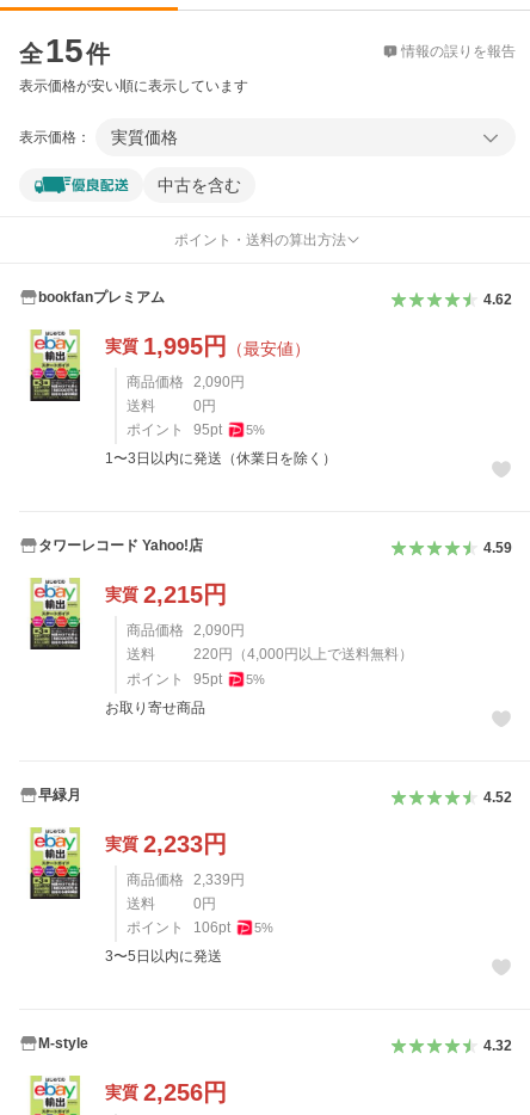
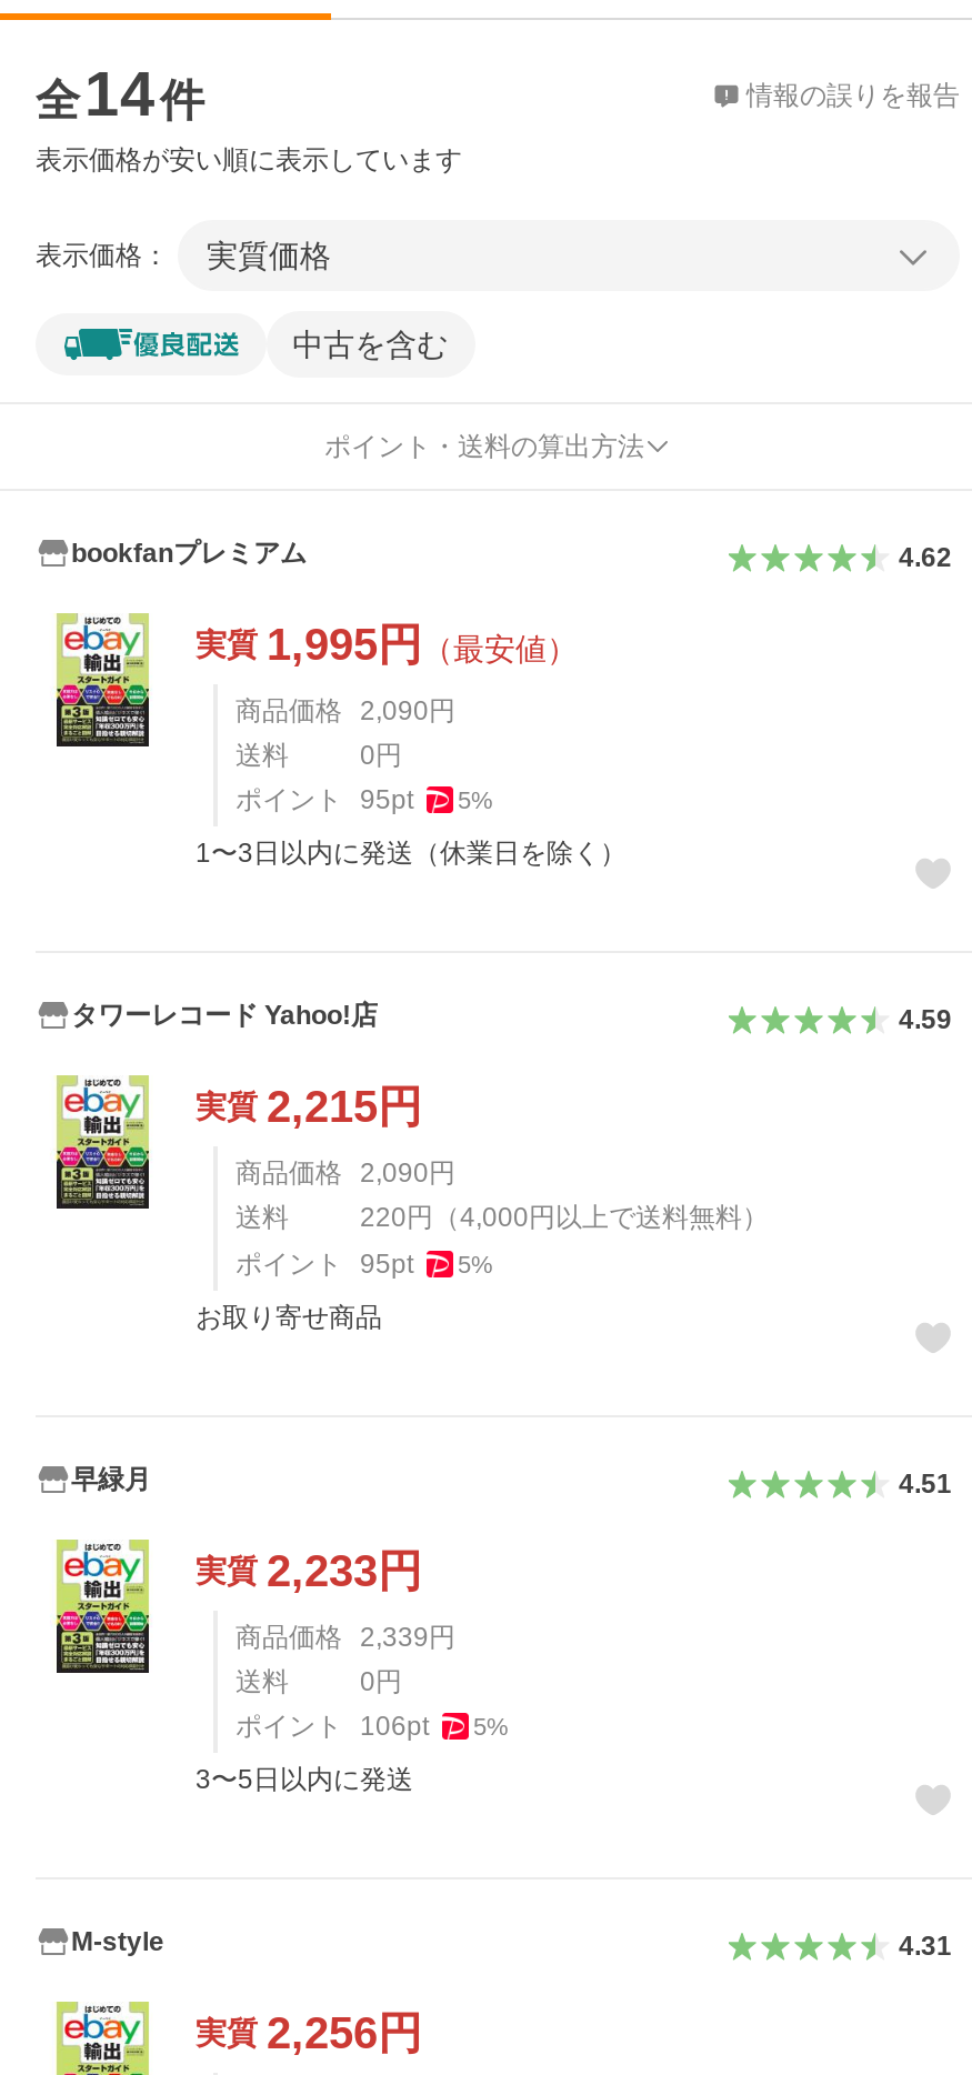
[19,32,110,69] 全 15 件 -> [36,60,204,129] 全 14 件
[483,789,511,806] 4.52 -> [899,1469,952,1500] 4.51
[483,1038,511,1054] 4.32 -> [899,1931,952,1962] 4.31

